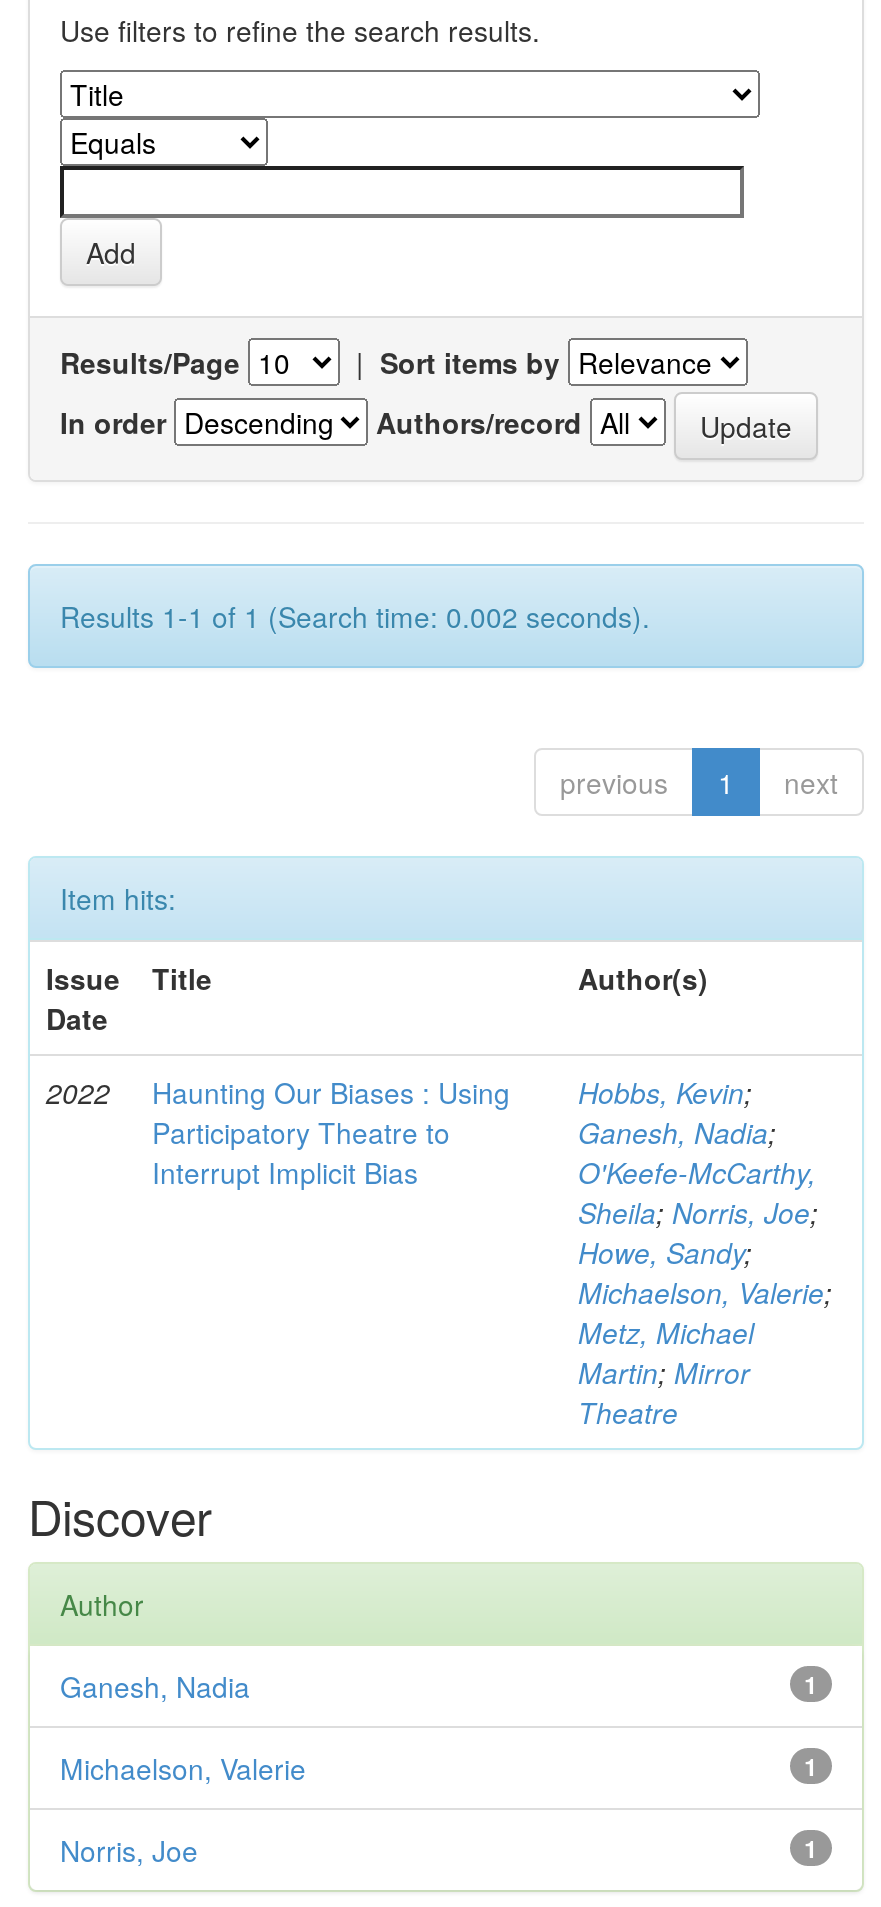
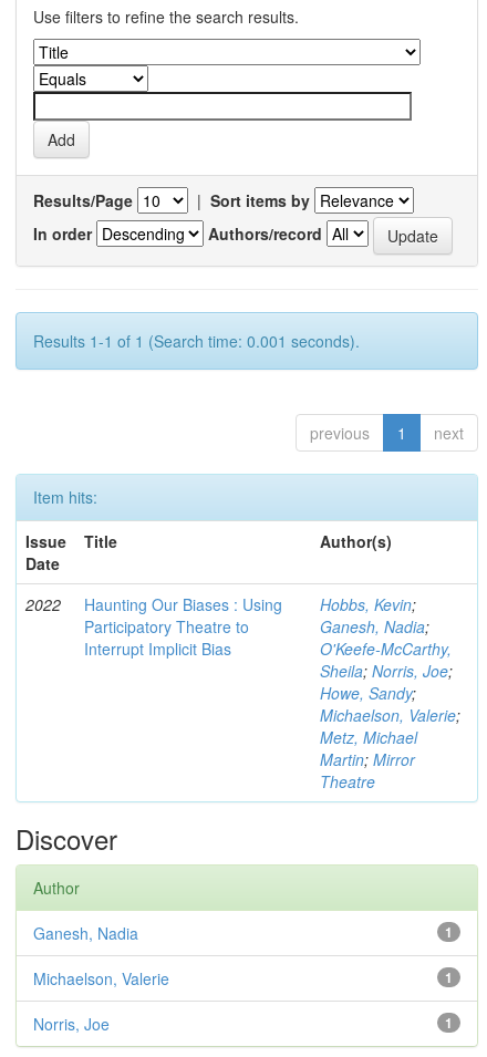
[60,596,650,636] Results 1-1 of 1 (Search time: 0.002 seconds). -> [33,330,360,352] Results 1-1 of 1 (Search time: 0.001 seconds).

